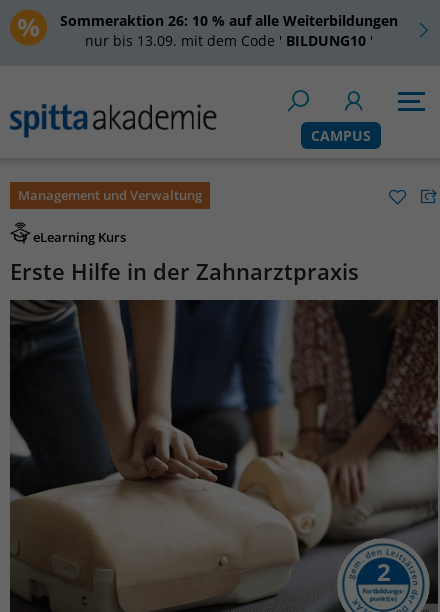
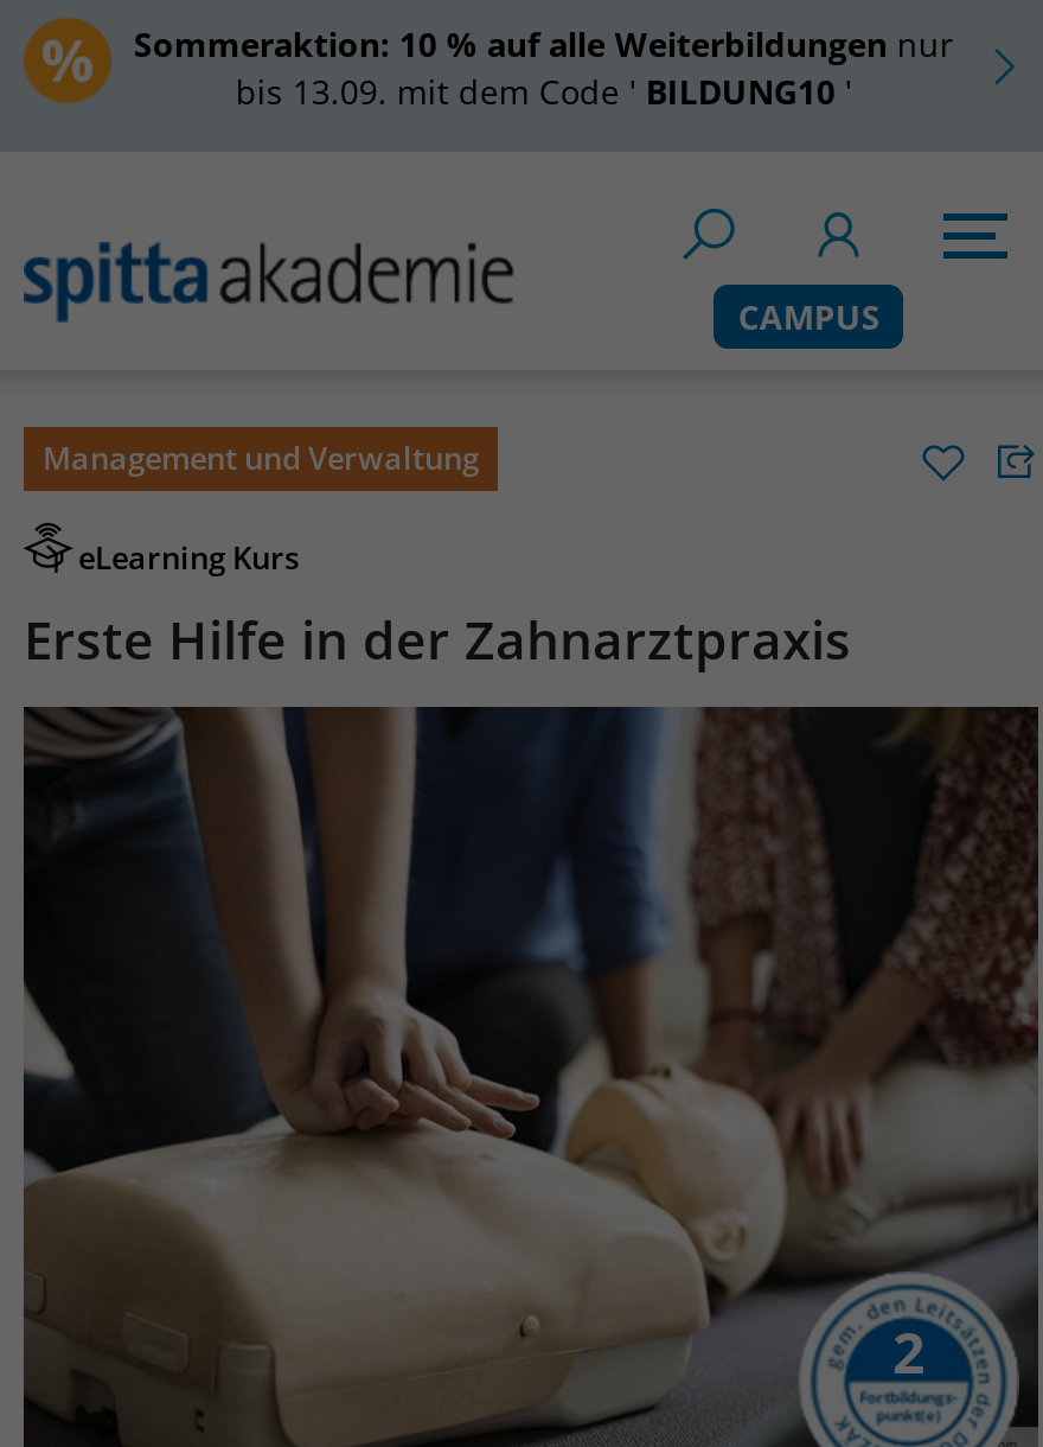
[60,11,398,50] Sommeraktion 26: 10 % auf alle Weiterbildungen | nur bis 13.09. mit dem Code ' BILDUNG10 ' -> [134,21,954,114] Sommeraktion: 10 % auf alle Weiterbildungen nur | bis 13.09. mit dem Code ' BILDUNG10 '

